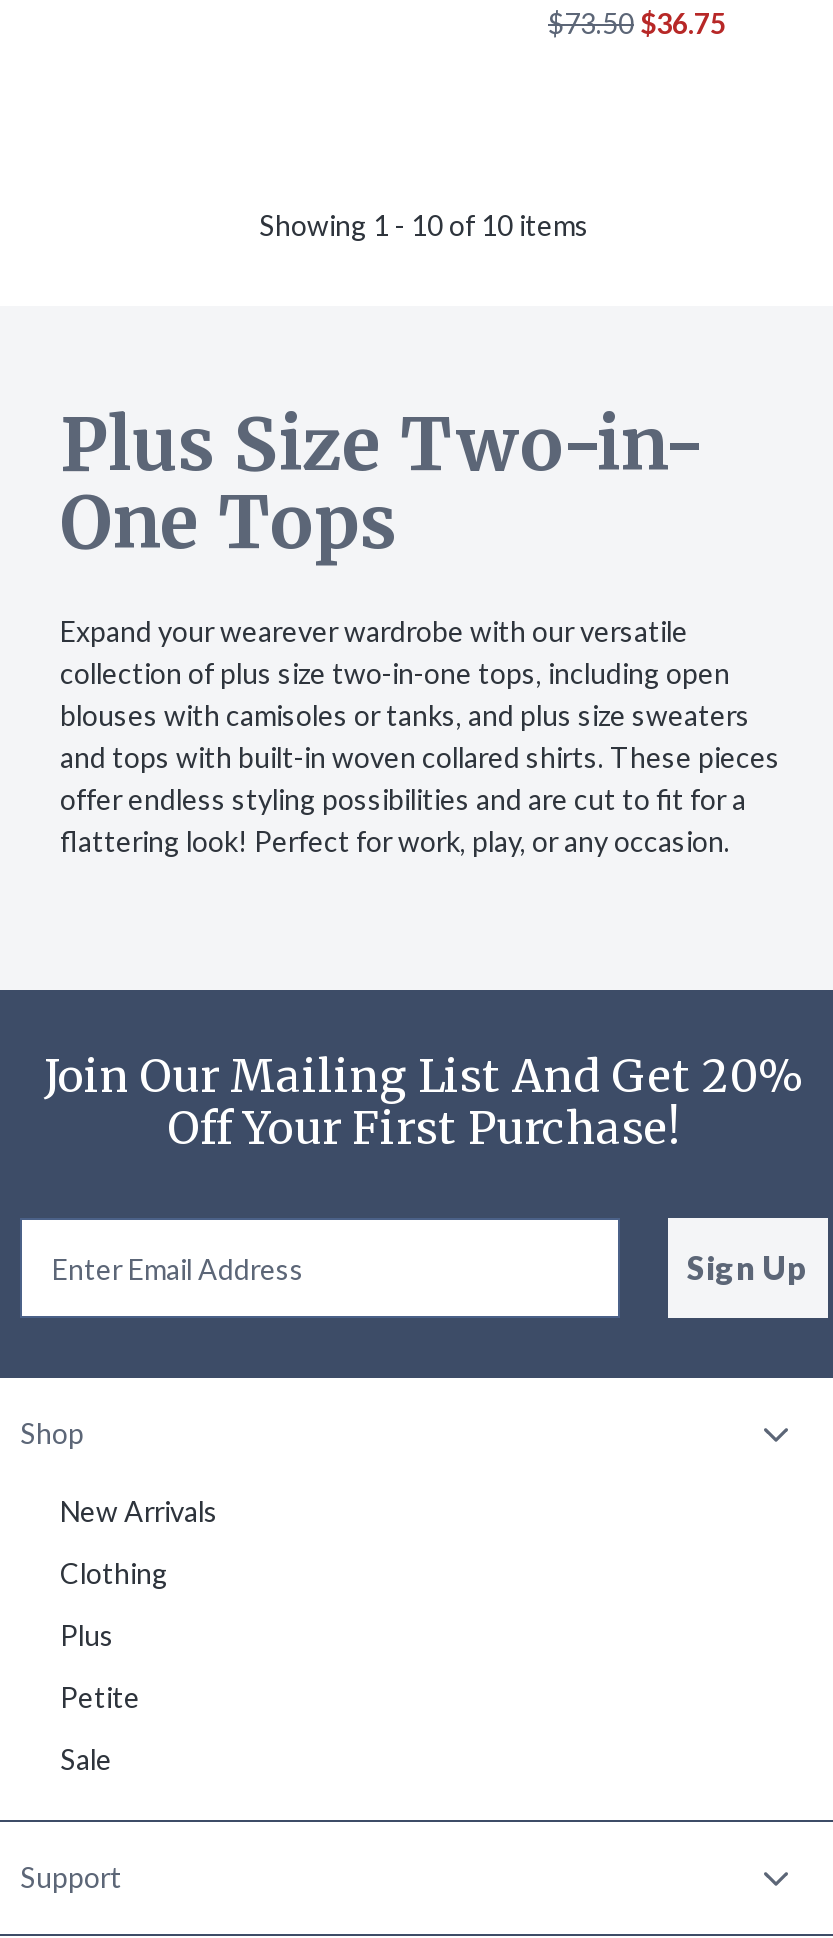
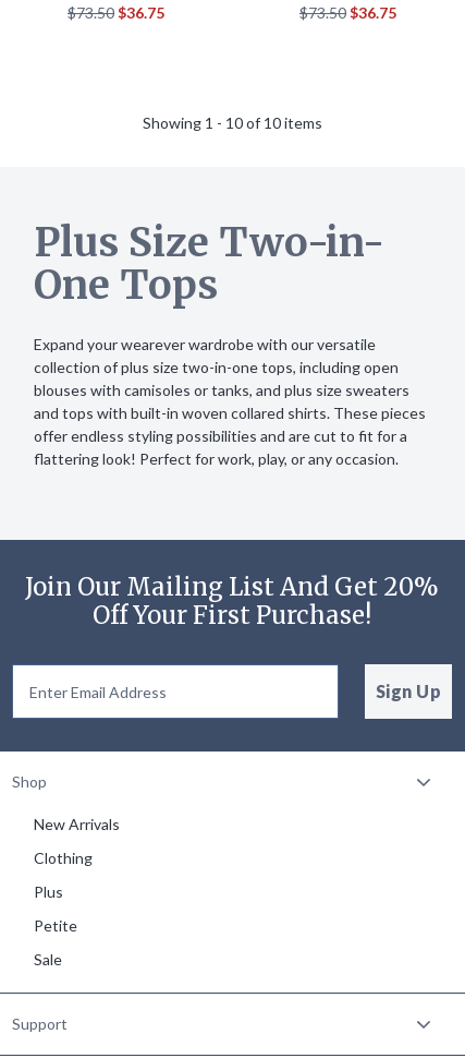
none -> [68,3,164,22] $73.50 $36.75

